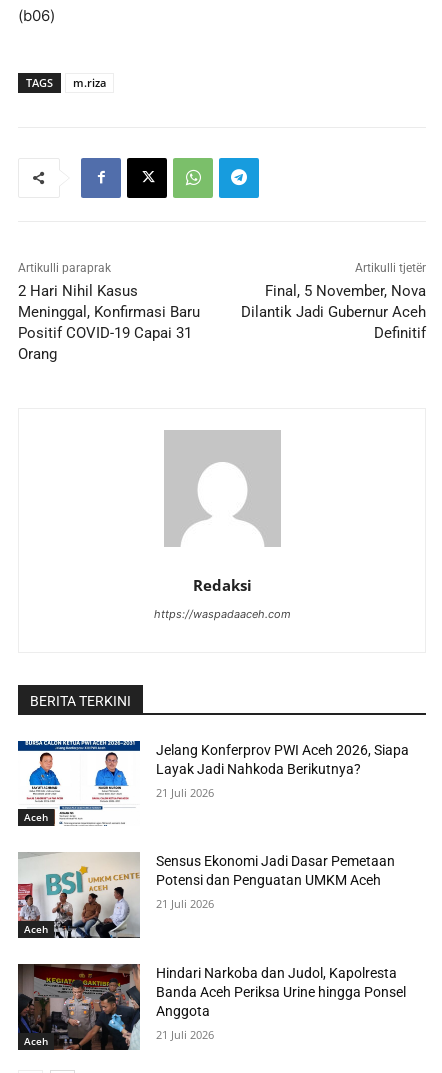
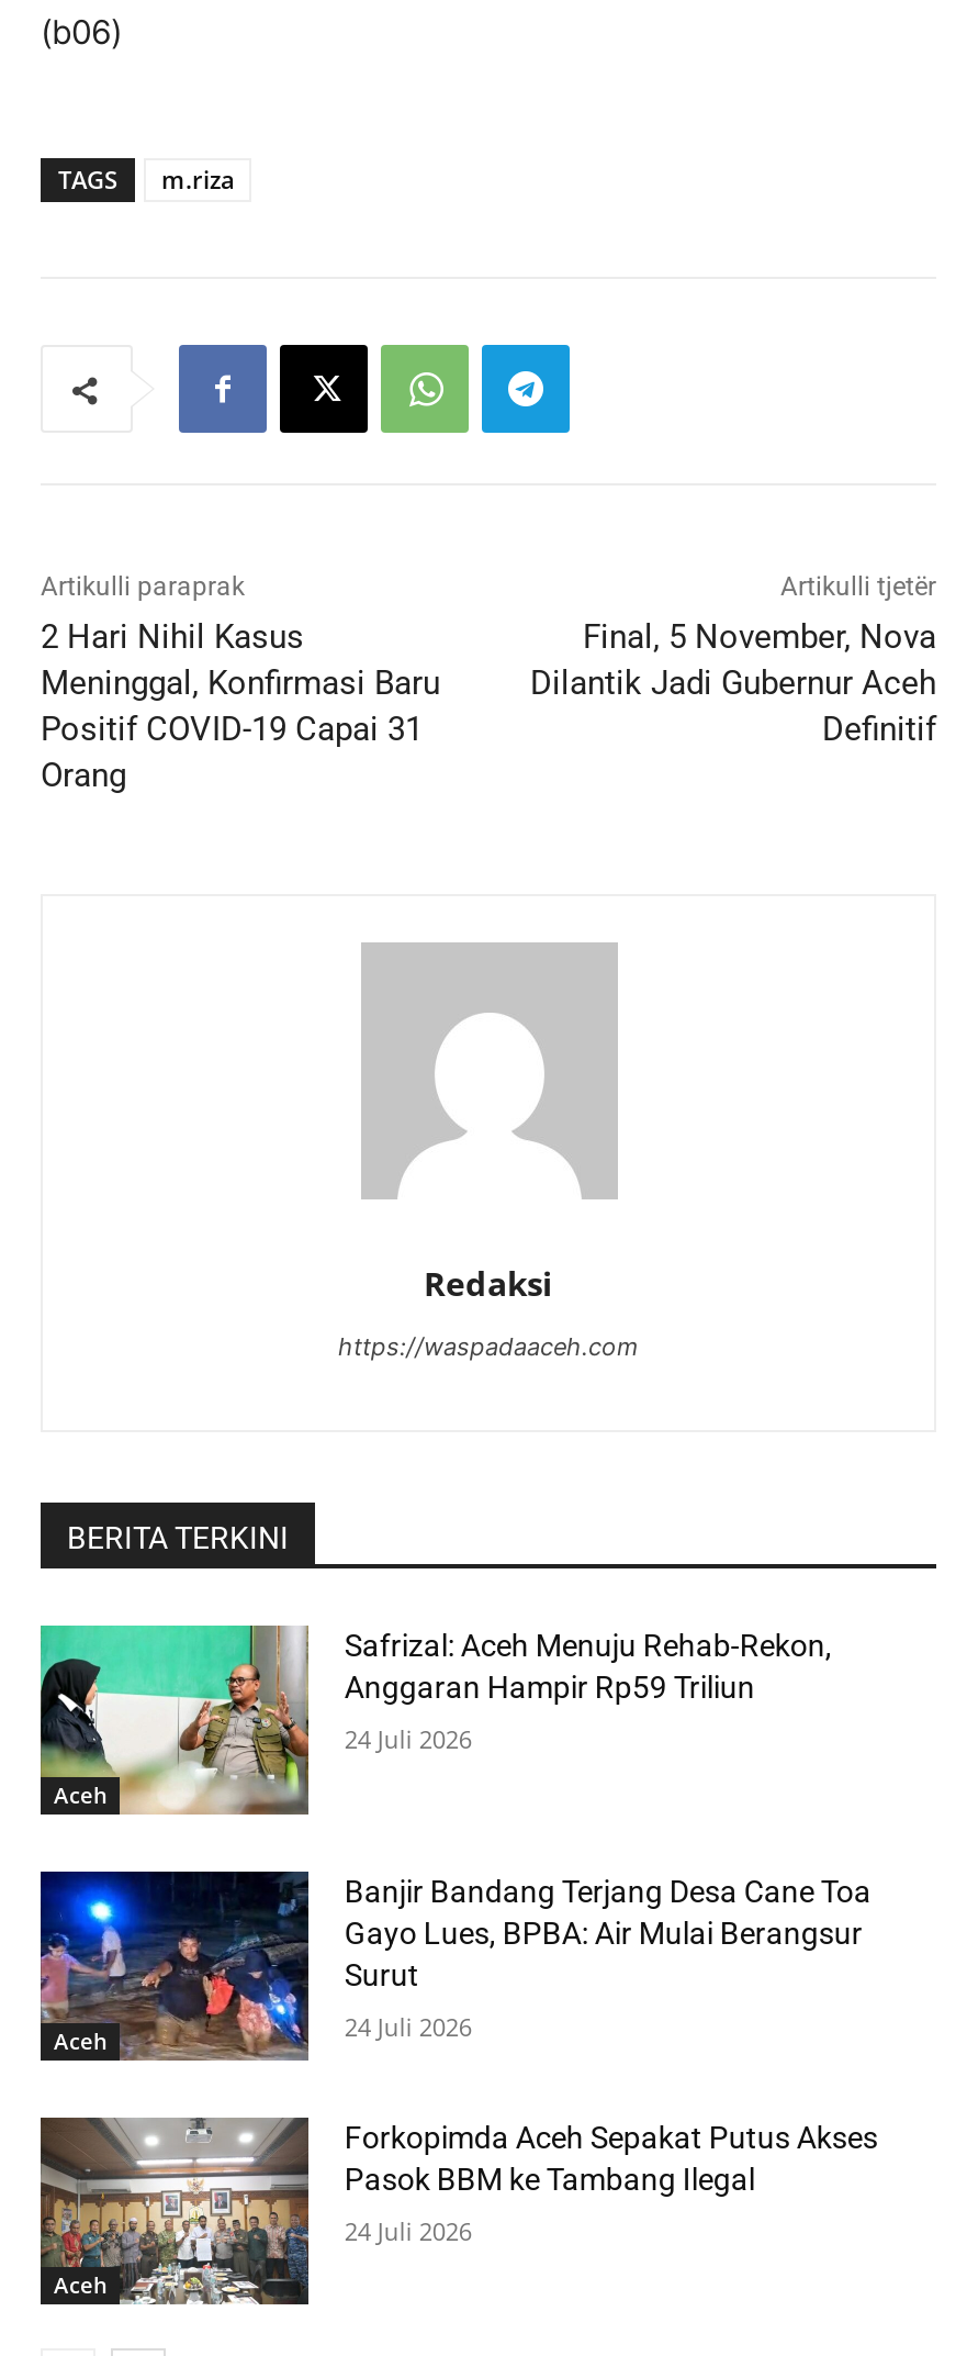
[17,740,409,827] [image] | Jelang Konferprov PWI Aceh 2026, Siapa | Layak Jadi Nahkoda Berikutnya? -> [38,1624,832,1818] [image] | Safrizal: Aceh Menuju Rehab-Rekon, | Anggaran Hampir Rp59 Triliun
[156,785,214,800] 21 Juli 2026 -> [344,1722,472,1755] 24 Juli 2026
[17,852,395,939] [image] | Sensus Ekonomi Jadi Dasar Pemetaan | Potensi dan Penguatan UMKM Aceh -> [38,1871,871,2062] [image] | Banjir Bandang Terjang Desa Cane Toa | Gayo Lues, BPBA: Air Mulai Berangsur | Surut
[156,896,214,911] 21 Juli 2026 -> [344,2009,472,2042] 24 Juli 2026
[18,963,406,1051] [image] | Hindari Narkoba dan Judol, Kapolresta | Banda Aceh Periksa Urine hingga Ponsel | Anggota -> [41,2117,878,2305] [image] | Forkopimda Aceh Sepakat Putus Akses | Pasok BBM ke Tambang Ilegal
[156,1027,214,1042] 21 Juli 2026 -> [344,2213,472,2246] 24 Juli 2026

